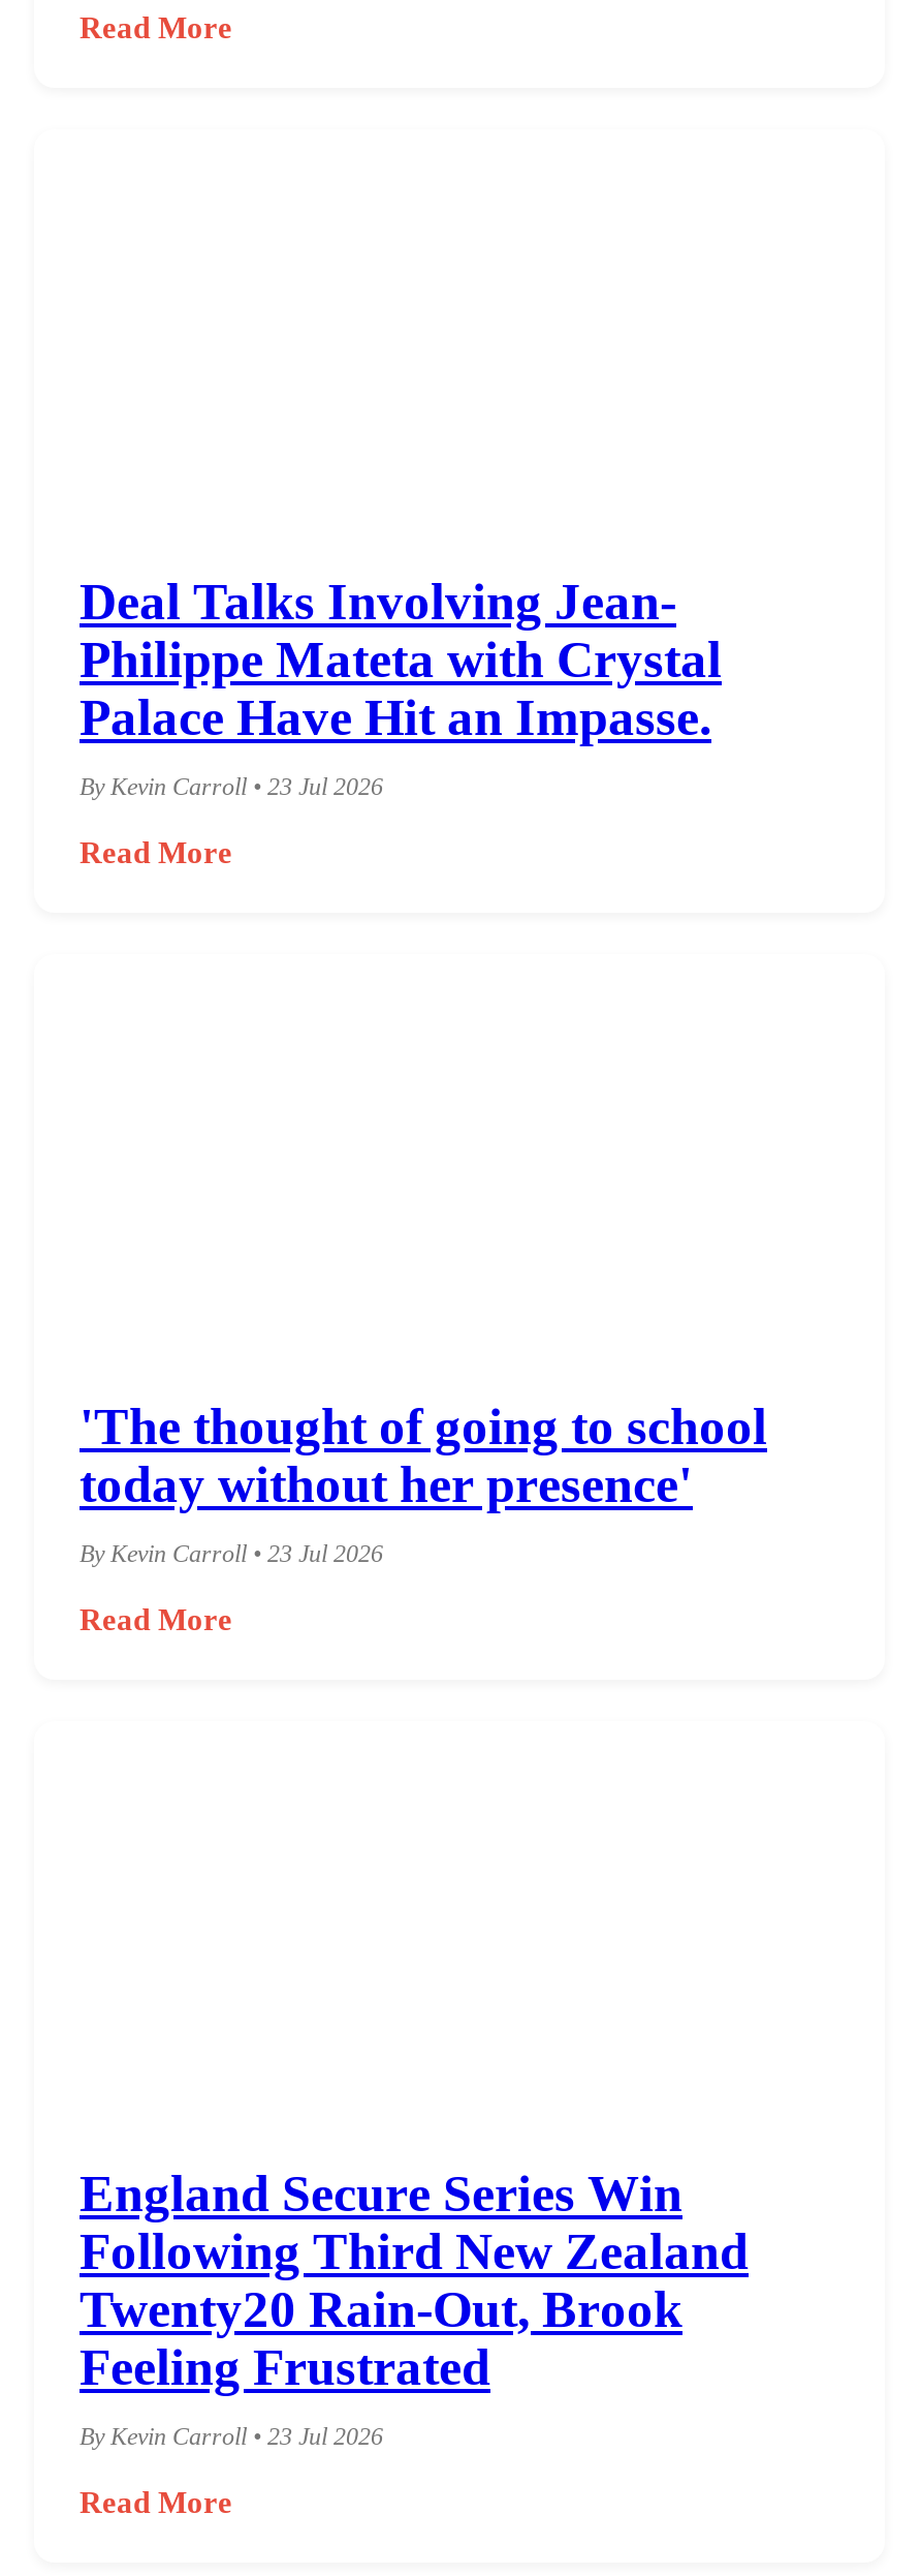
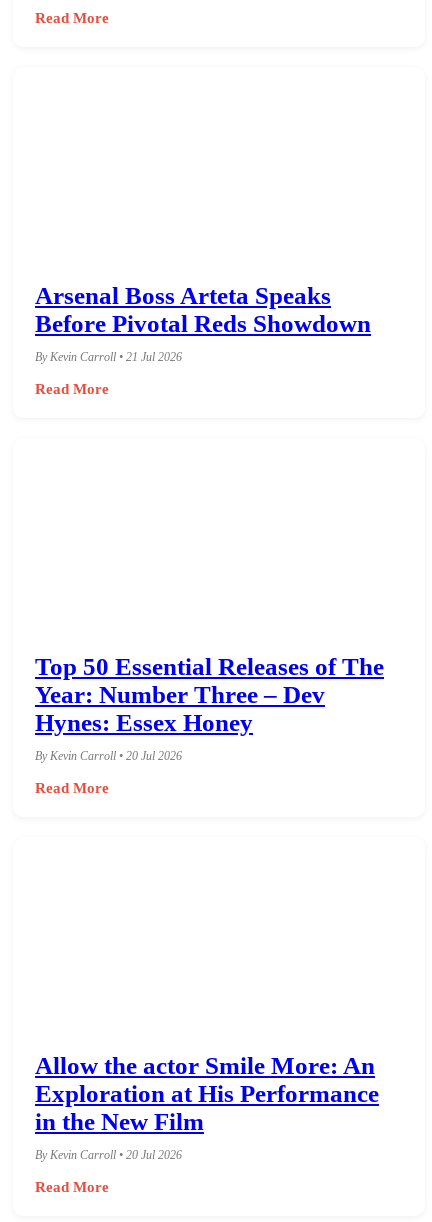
[80,574,722,745] Deal Talks Involving Jean- | Philippe Mateta with Crystal | Palace Have Hit an Impasse. -> [35,282,371,337] Arsenal Boss Arteta Speaks | Before Pivotal Reds Showdown
[80,772,383,801] By Kevin Carroll • 23 Jul 2026 -> [35,350,182,364] By Kevin Carroll • 21 Jul 2026
[80,1399,767,1512] 'The thought of going to school | today without her presence' -> [35,653,384,736] Top 50 Essential Releases of The | Year: Number Three – Dev | Hynes: Essex Honey
[80,1539,383,1568] By Kevin Carroll • 23 Jul 2026 -> [35,749,182,763] By Kevin Carroll • 20 Jul 2026
[80,2166,749,2395] England Secure Series Win | Following Third New Zealand | Twenty20 Rain-Out, Brook | Feeling Frustrated -> [35,1052,379,1135] Allow the actor Smile More: An | Exploration at His Performance | in the New Film
[80,2422,383,2451] By Kevin Carroll • 23 Jul 2026 -> [35,1148,182,1162] By Kevin Carroll • 20 Jul 2026

